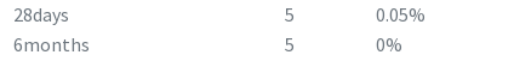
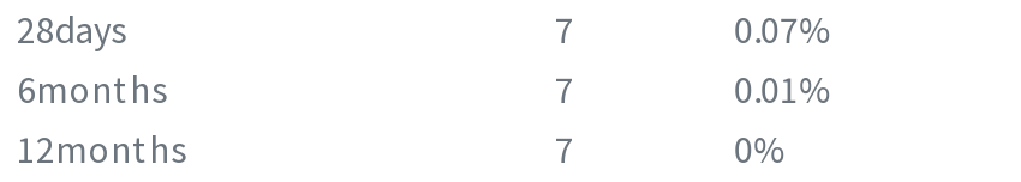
[285,4,295,26] 5 -> [555,7,574,53] 7
[375,4,425,26] 0.05% -> [734,7,833,53] 0.07%
[285,33,295,56] 5 -> [17,67,833,172] 7 | 0.01% | 12months | 7

